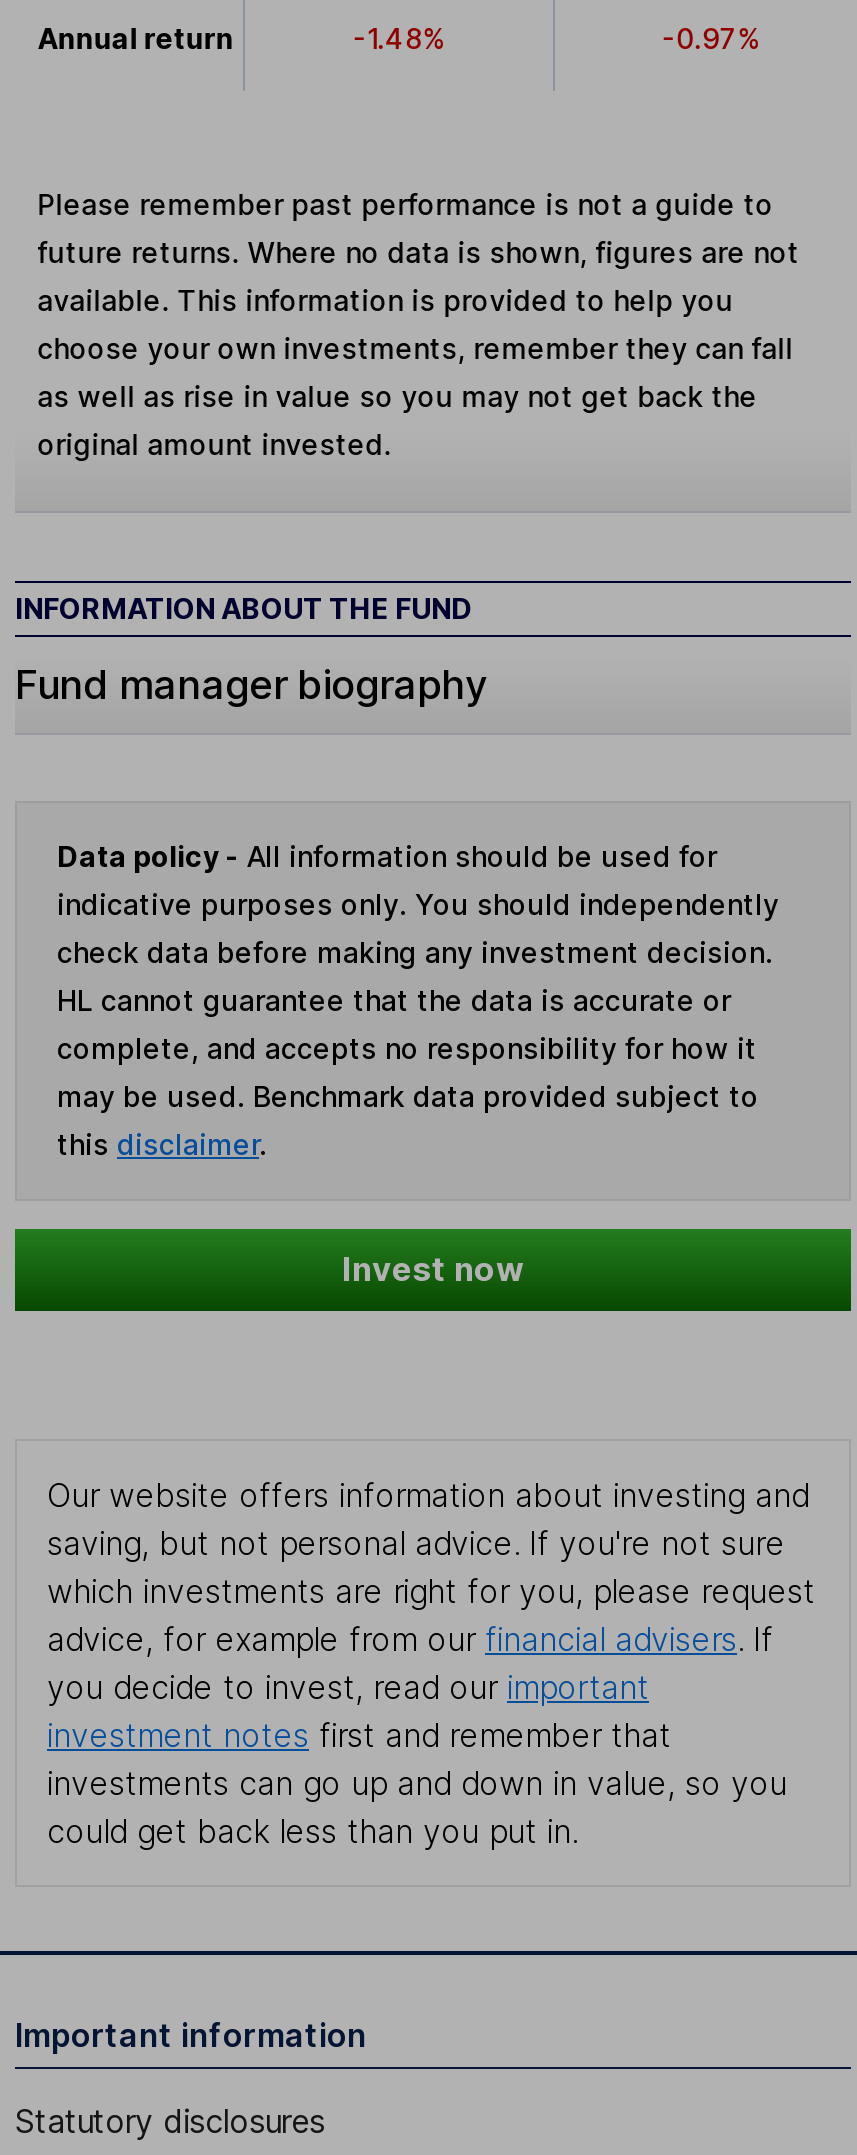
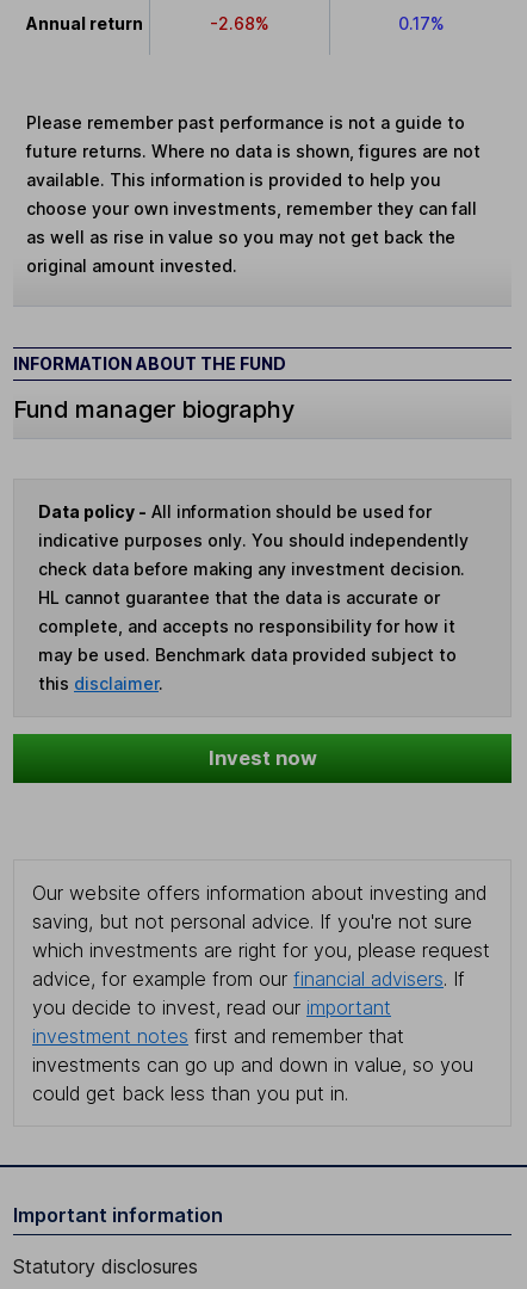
[353,22,447,56] -1.48% -> [210,14,270,34] -2.68%
[662,22,762,56] -0.97% -> [398,14,445,34] 0.17%

